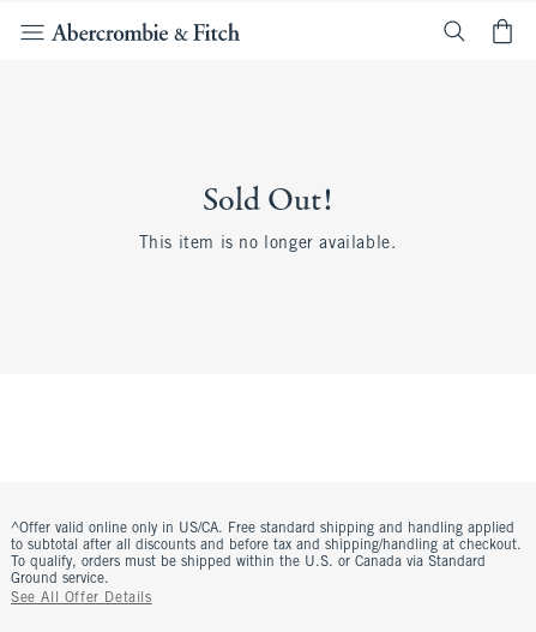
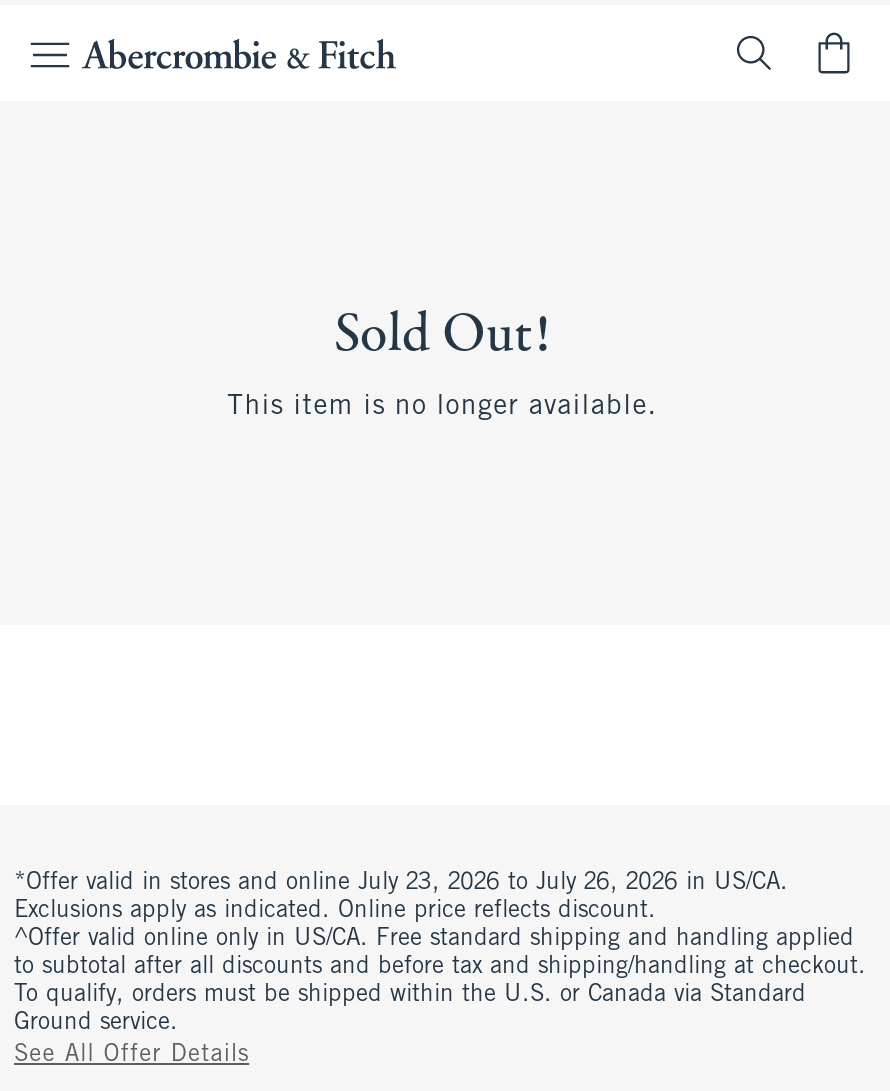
none -> [14,871,788,923] *Offer valid in stores and online July 23, 2026 to July 26, 2026 in US/CA. | Exclusions apply as indicated. Online price reflects discount.

